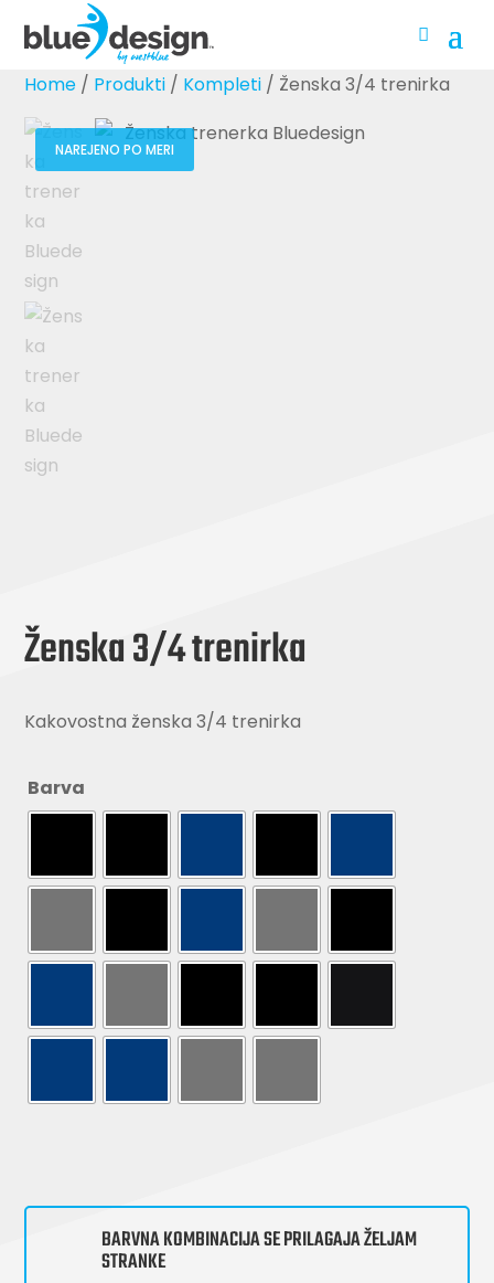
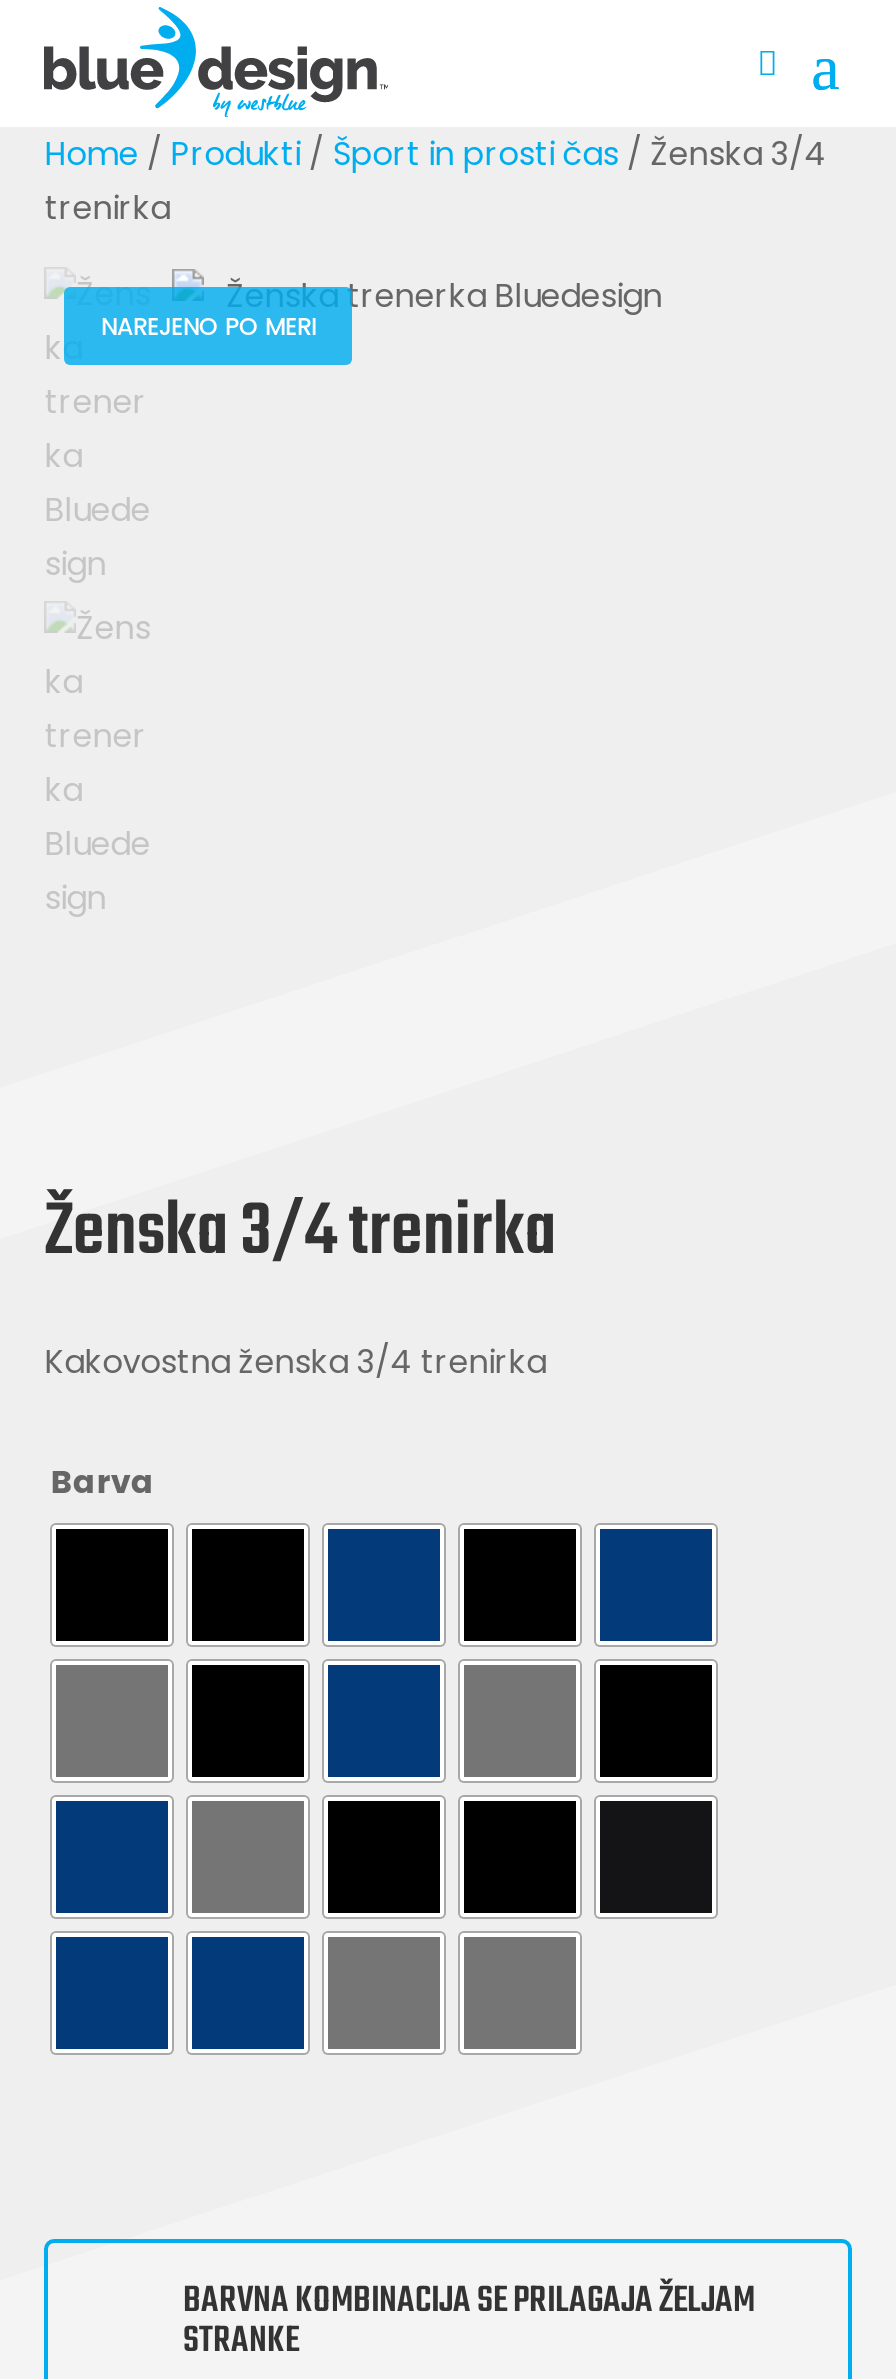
[25,71,450,97] Home / Produkti / Kompleti / Ženska 3/4 trenirka -> [45,130,827,230] Home / Produkti / Šport in prosti čas / Ženska 3/4 | trenirka

